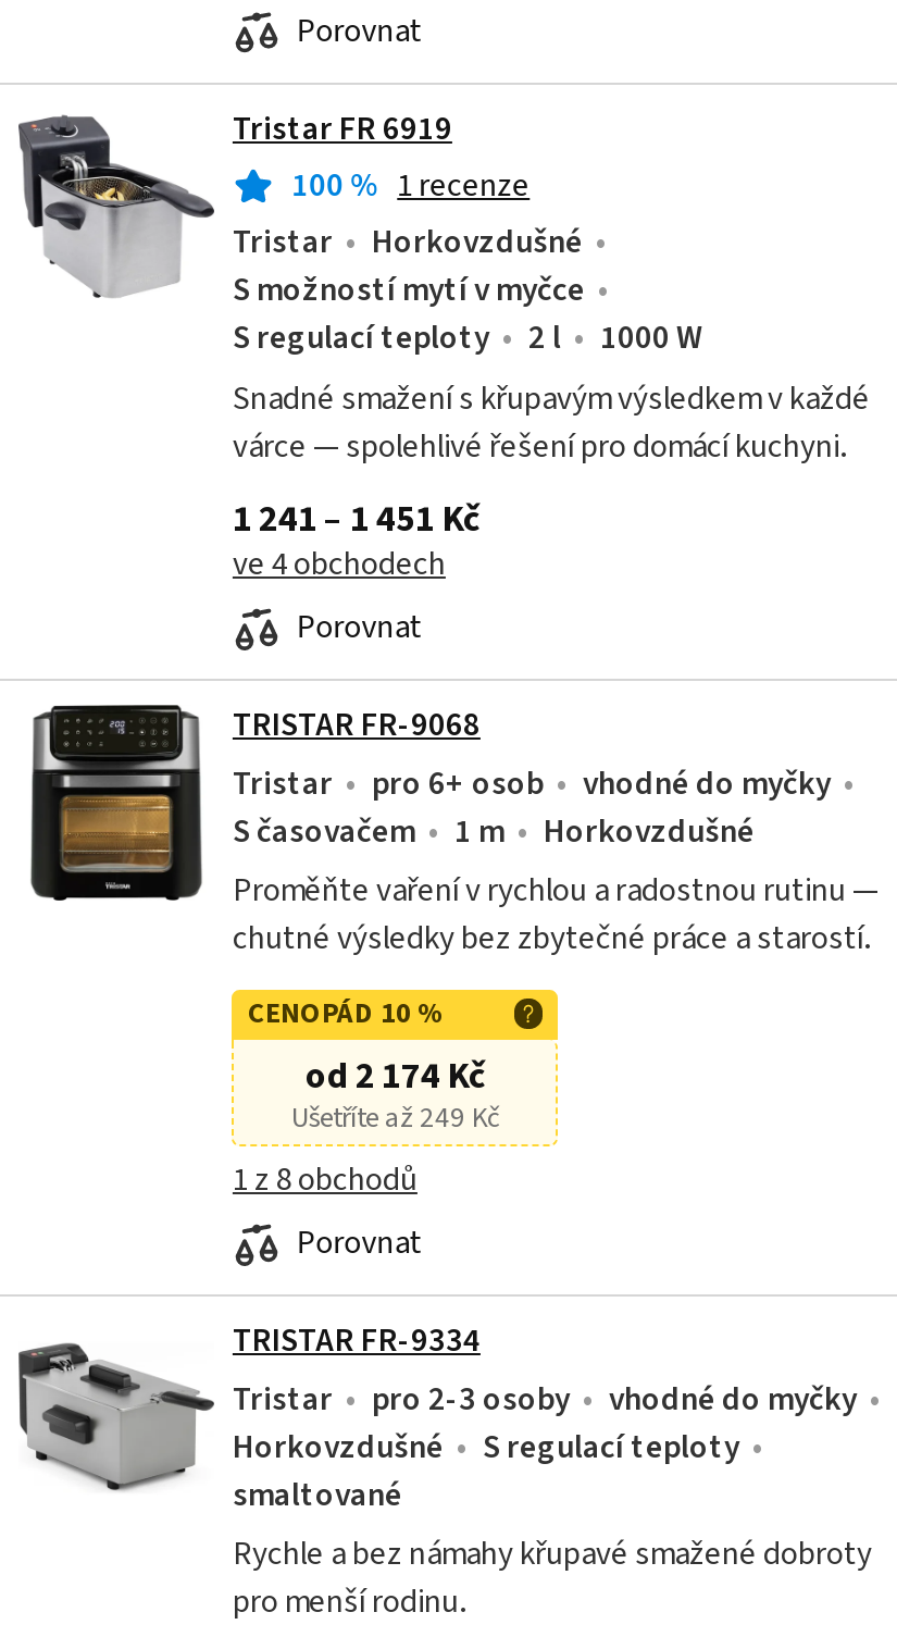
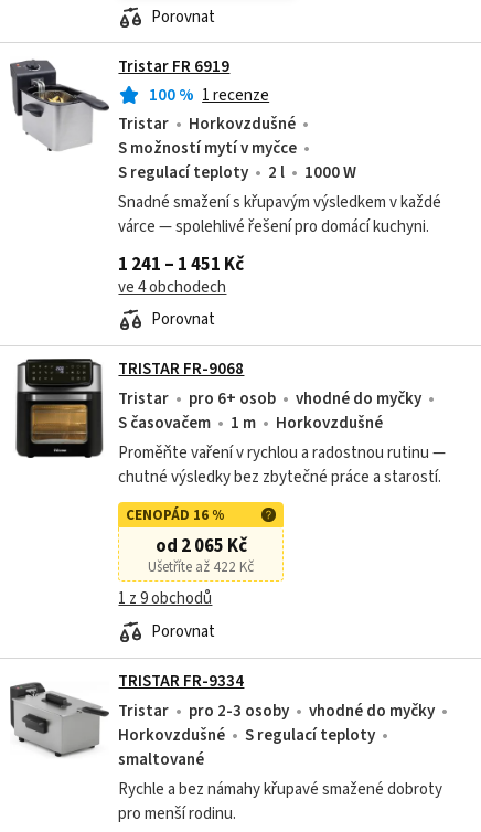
[248,994,441,1033] CENOPÁD 10 % -> [126,505,225,525] CENOPÁD 16 %
[306,1050,486,1102] od 2 174 Kč -> [156,534,247,560] od 2 065 Kč
[291,1097,500,1137] Ušetříte až 249 Kč -> [148,558,254,578] Ušetříte až 422 Kč
[233,1156,418,1202] 1 z 8 obchodů -> [119,588,212,611] 1 z 9 obchodů

